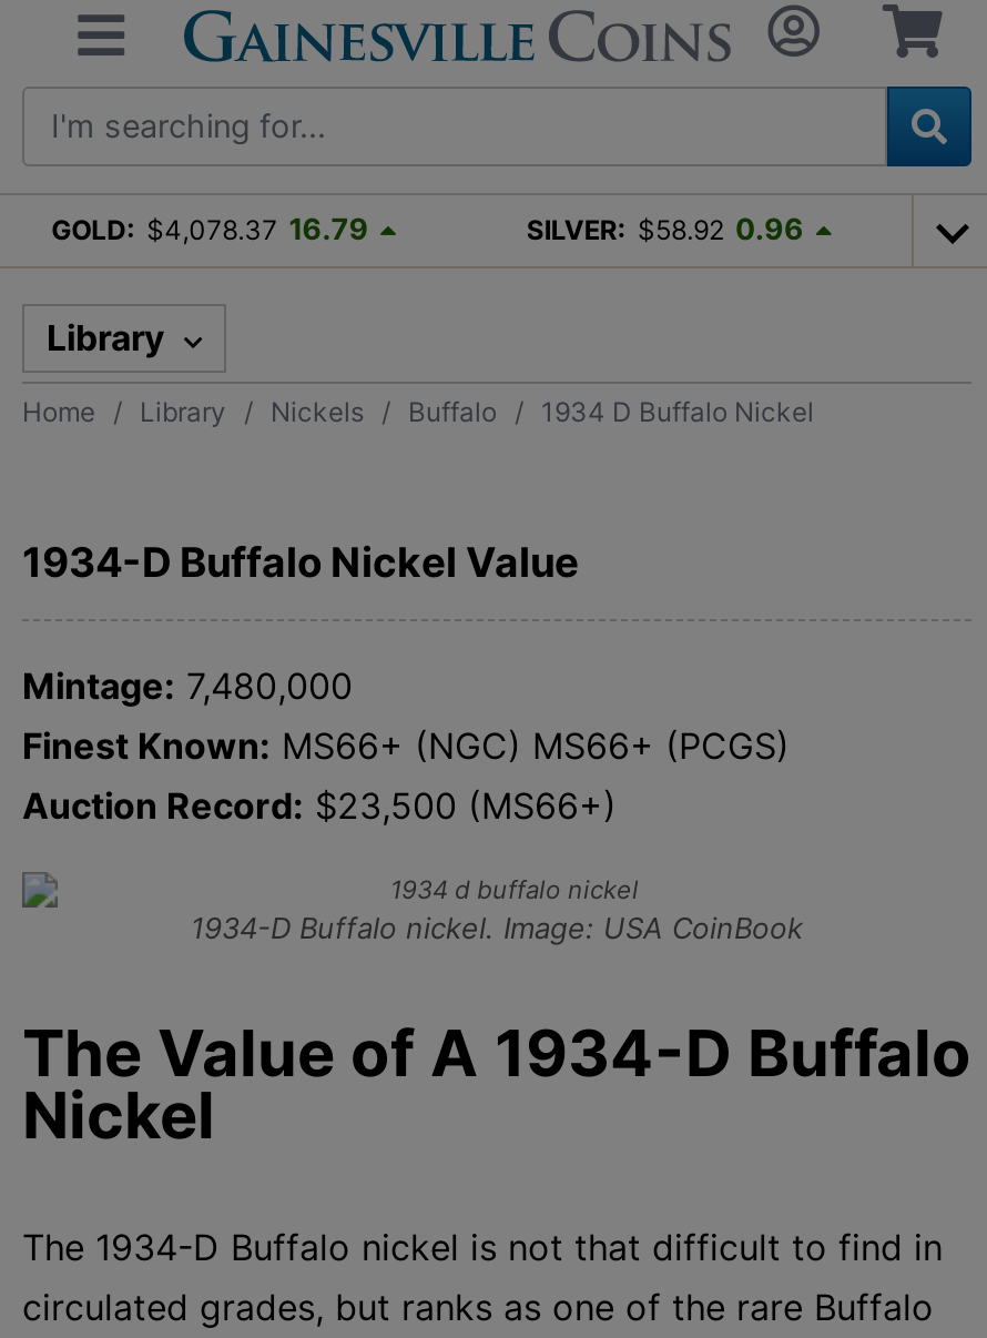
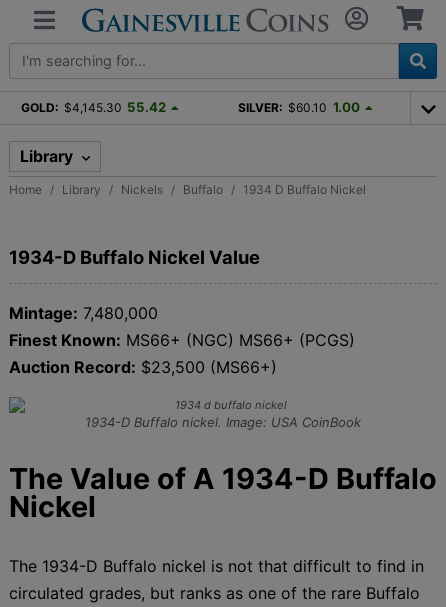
[51,210,369,245] GOLD: $4,078.37 16.79 -> [21,99,166,115] GOLD: $4,145.30 55.42
[527,210,804,245] SILVER: $58.92 0.96 -> [238,99,359,115] SILVER: $60.10 1.00

